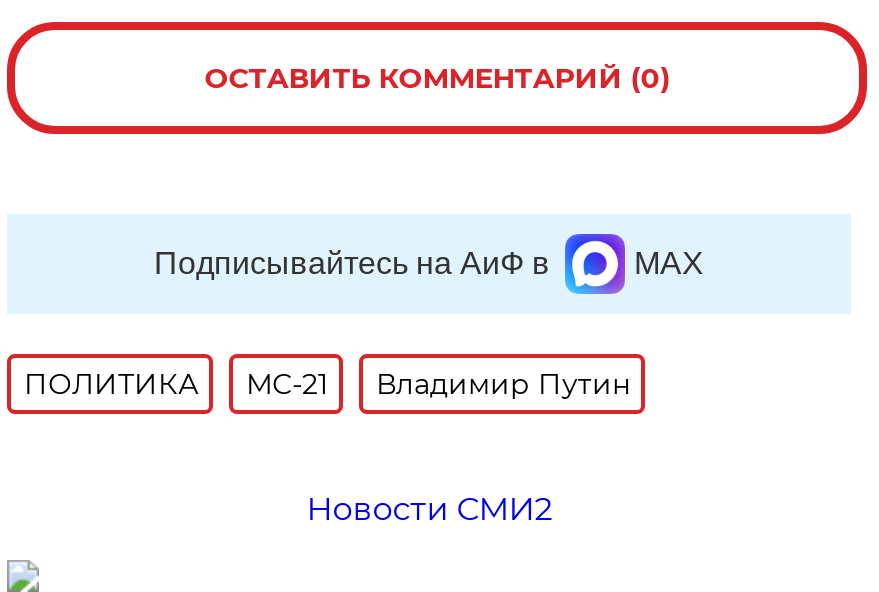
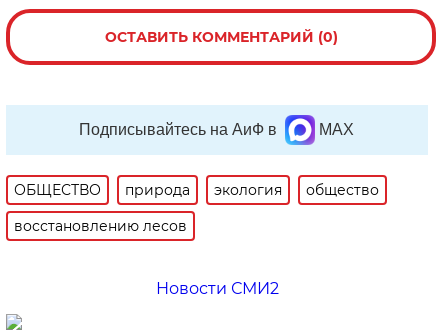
[24,366,630,402] ПОЛИТИКА | МС-21 | Владимир Путин -> [14,181,379,235] ОБЩЕСТВО | природа | экология | общество | восстановлению лесов

